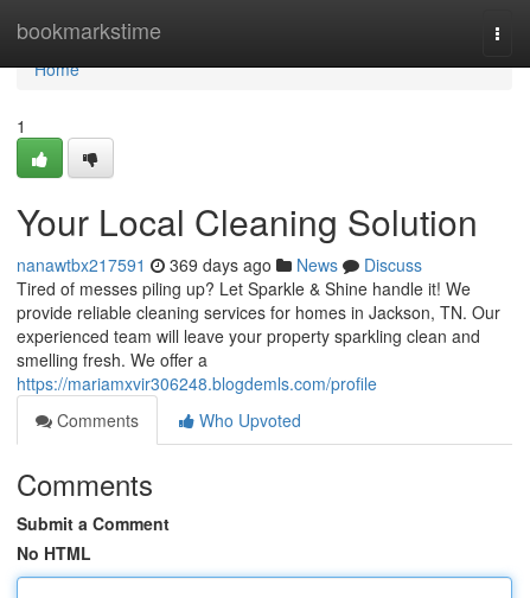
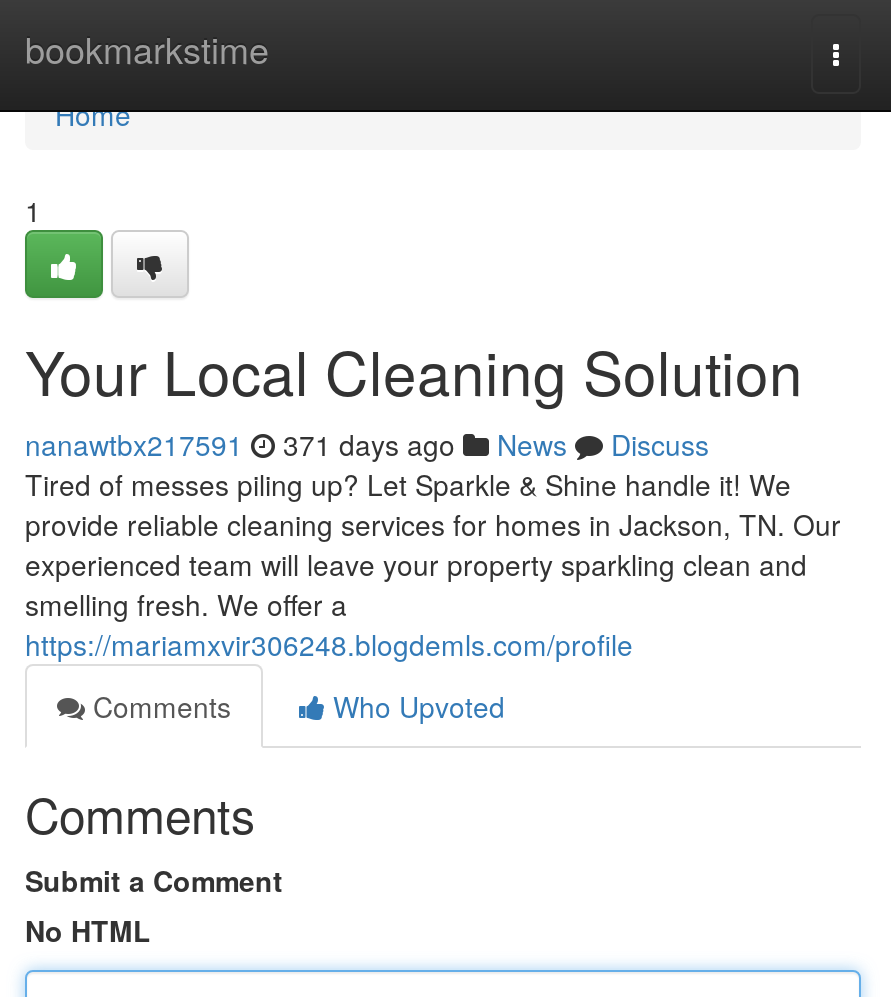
[17,253,422,276] nanawtbx217591 369 days ago News Discuss -> [25,424,709,464] nanawtbx217591 371 days ago News Discuss

